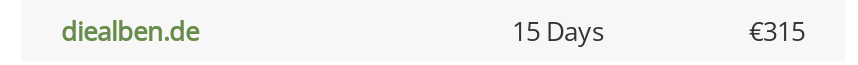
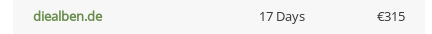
[512,13,604,49] 15 Days -> [258,7,304,25] 17 Days

